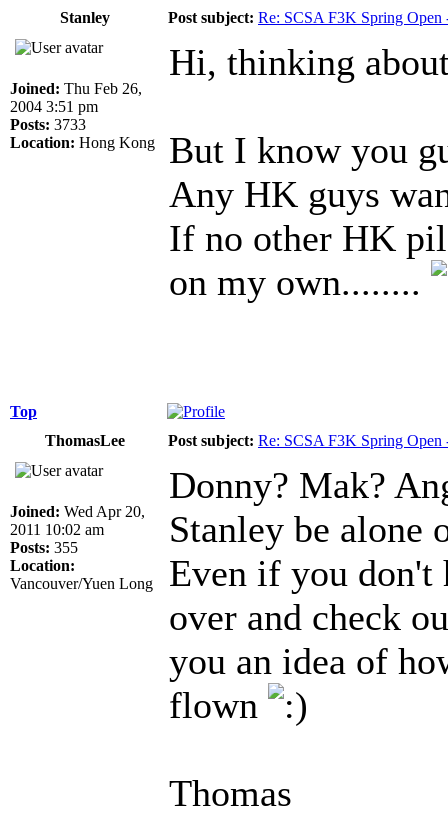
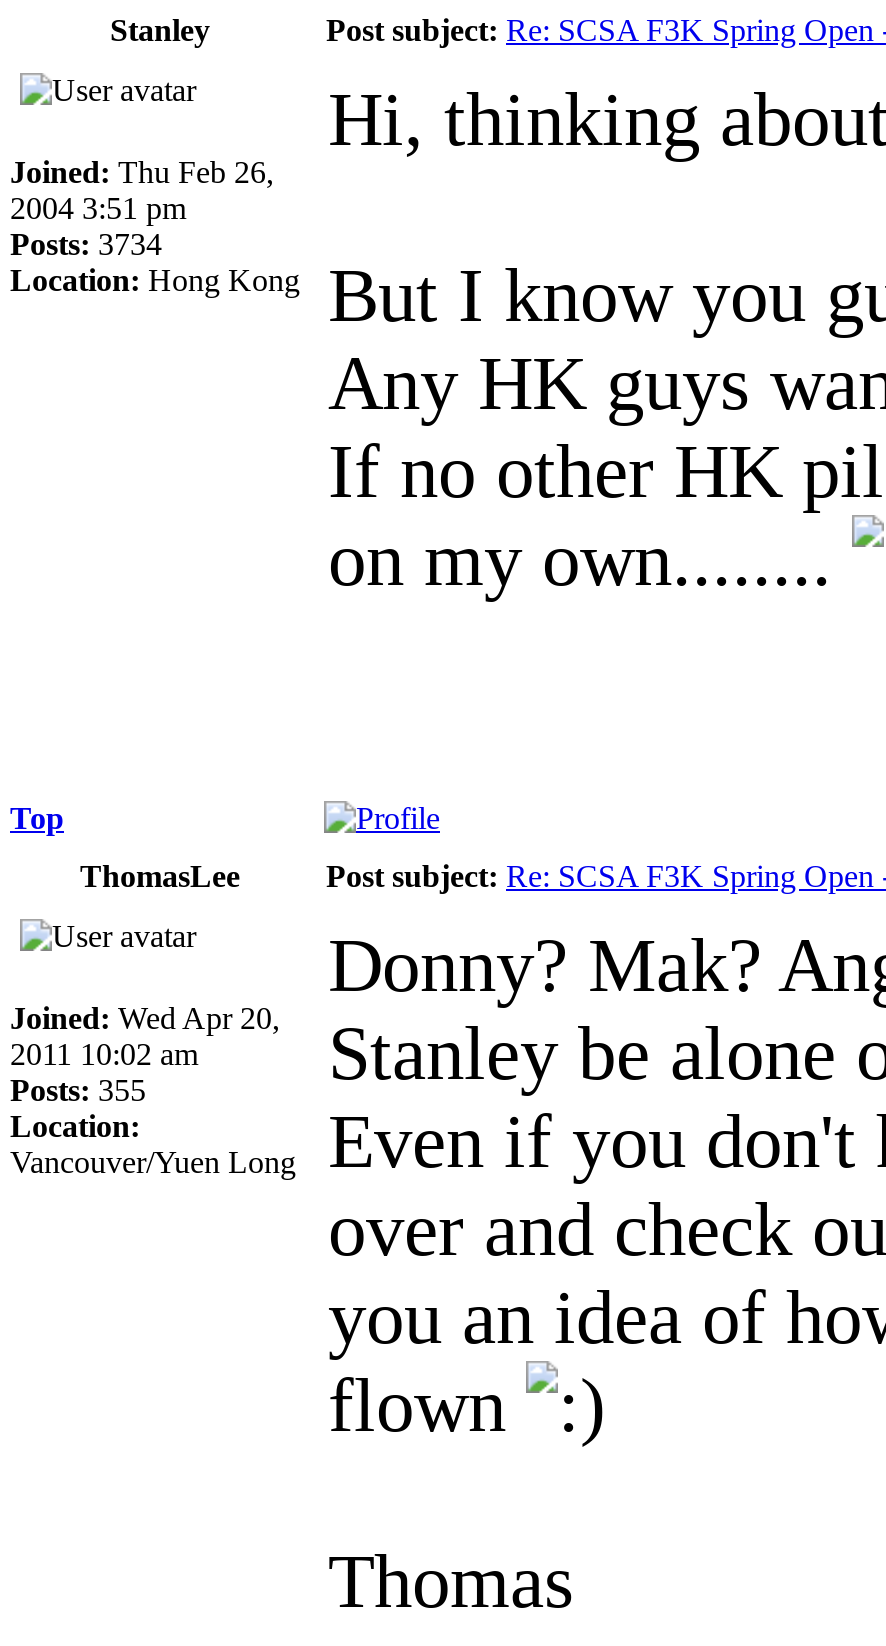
[10,116,86,133] Posts: 3733 -> [10,227,162,261] Posts: 3734

